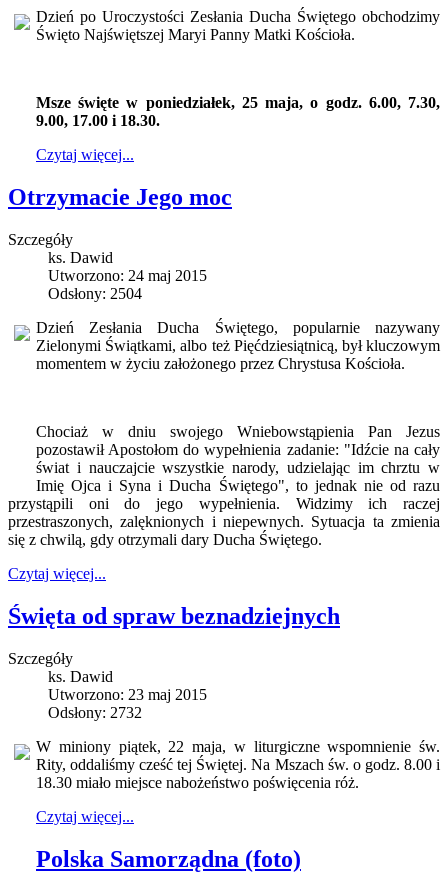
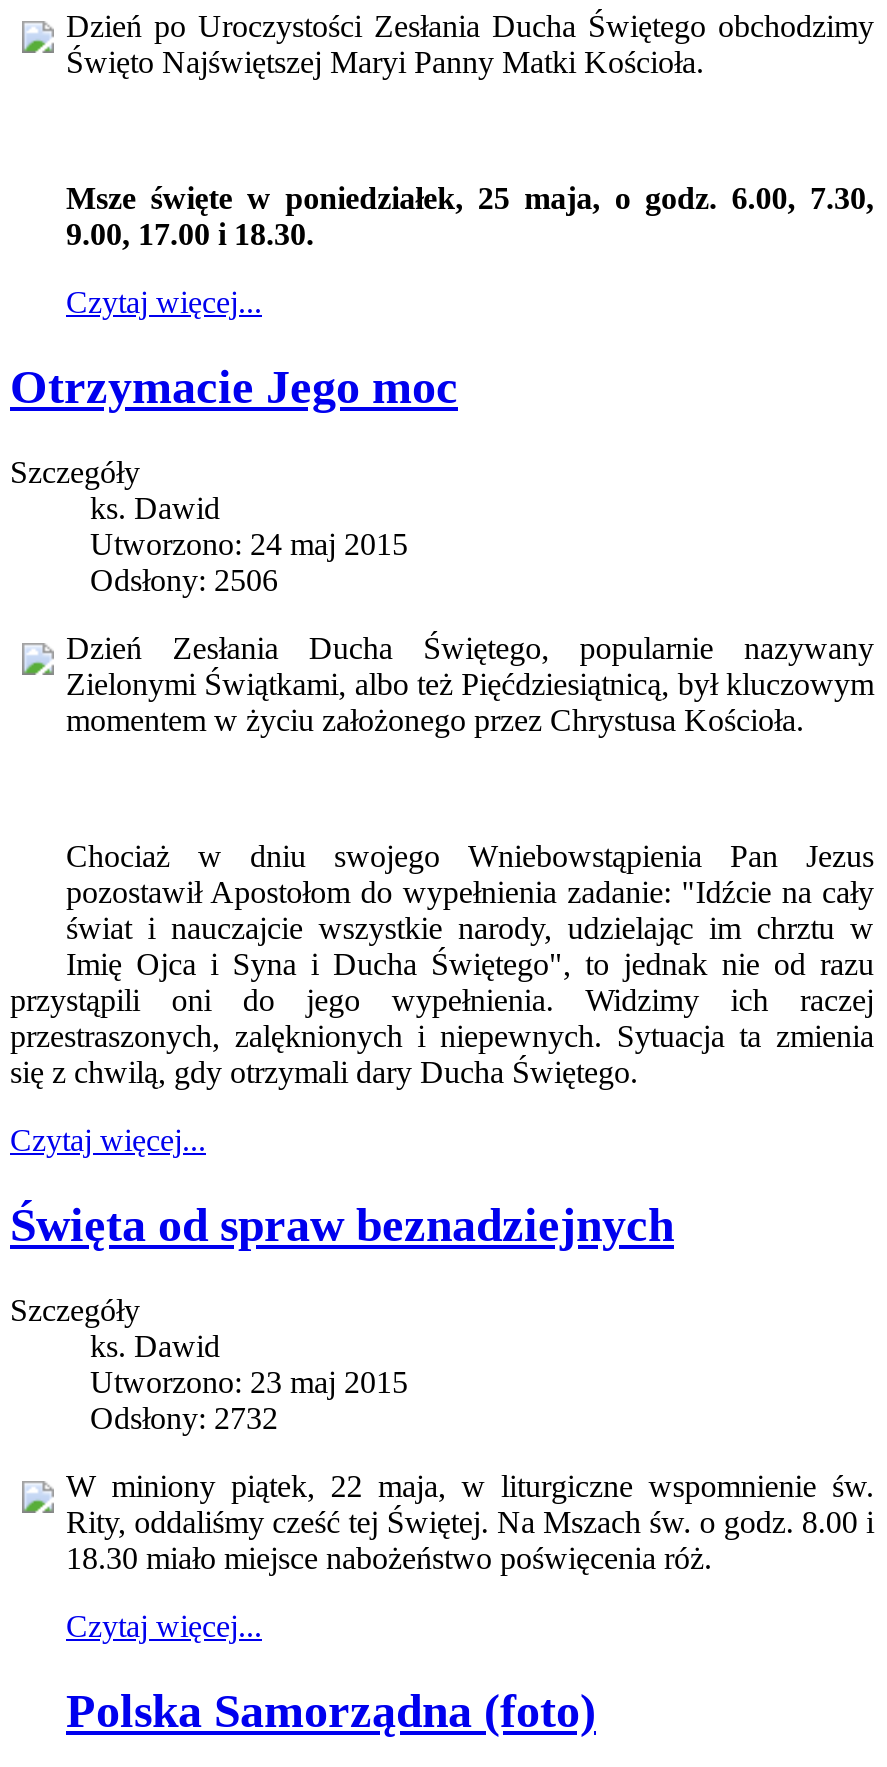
[48,285,142,302] Odsłony: 2504 -> [90,563,278,597] Odsłony: 2506

